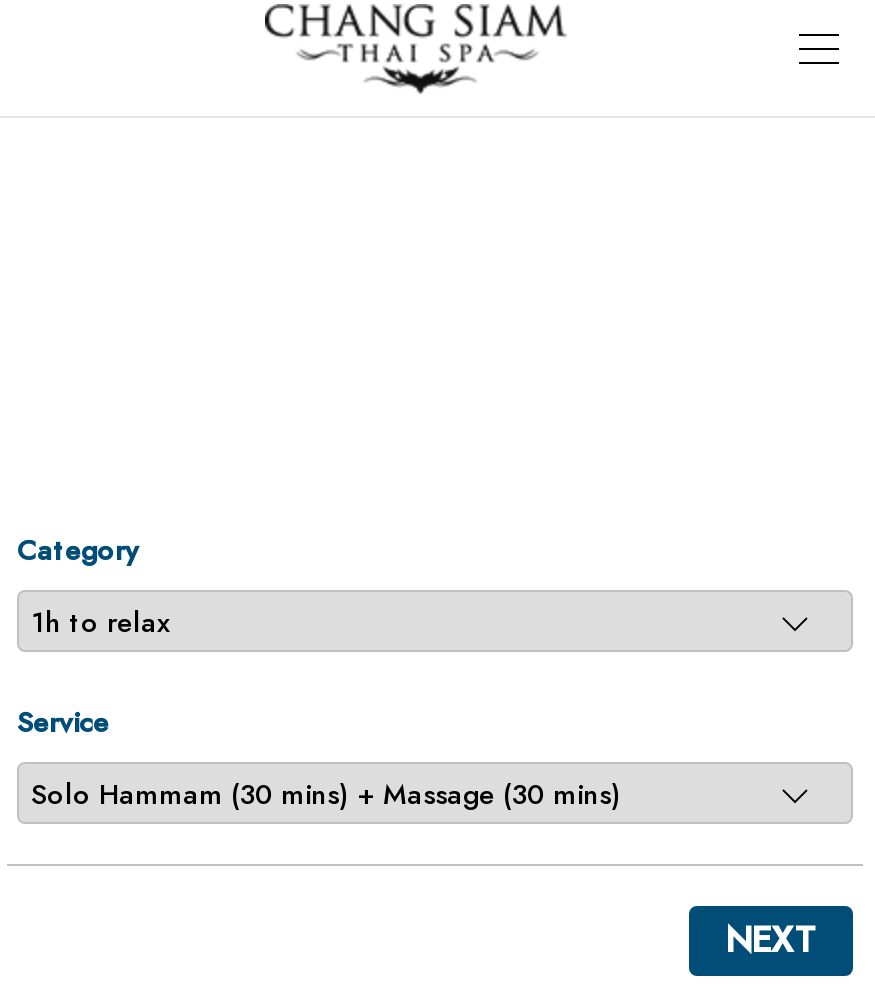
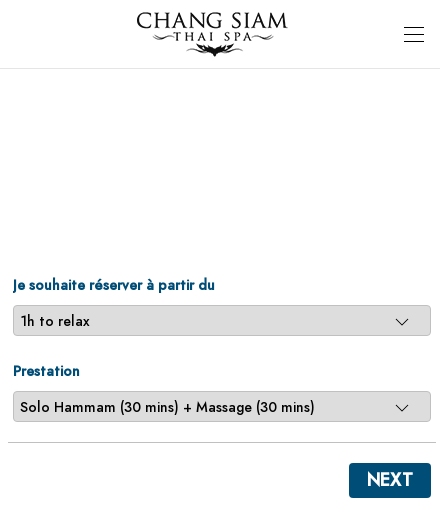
[17,530,139,570] Category -> [13,275,215,295] Je souhaite réserver à partir du
[17,702,109,742] Service -> [13,361,80,381] Prestation

